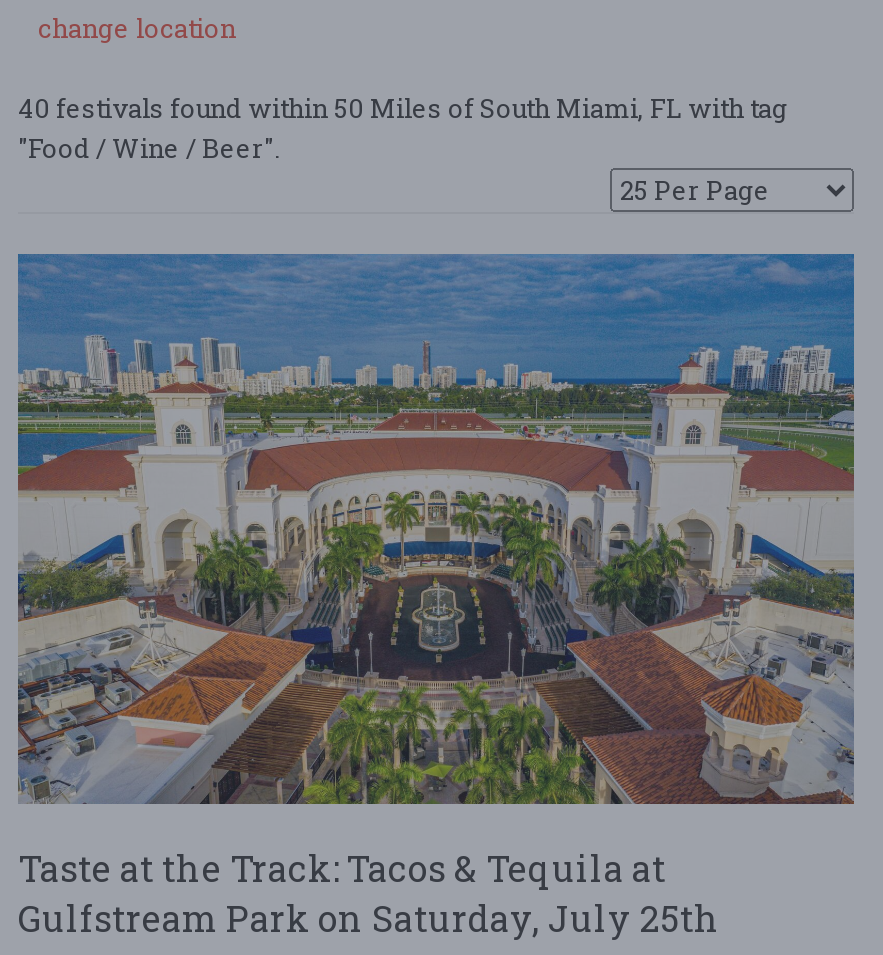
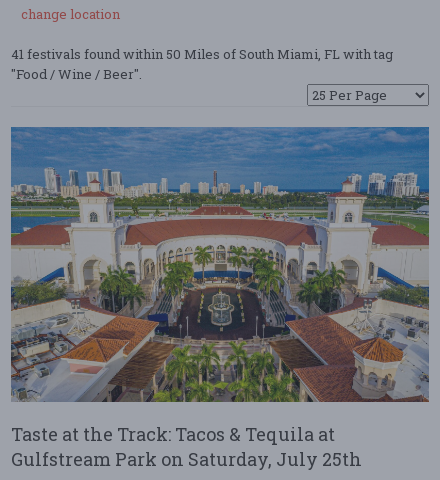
[18,90,788,126] 40 festivals found within 50 Miles of South Miami, FL with tag -> [11,45,393,63] 41 festivals found within 50 Miles of South Miami, FL with tag

